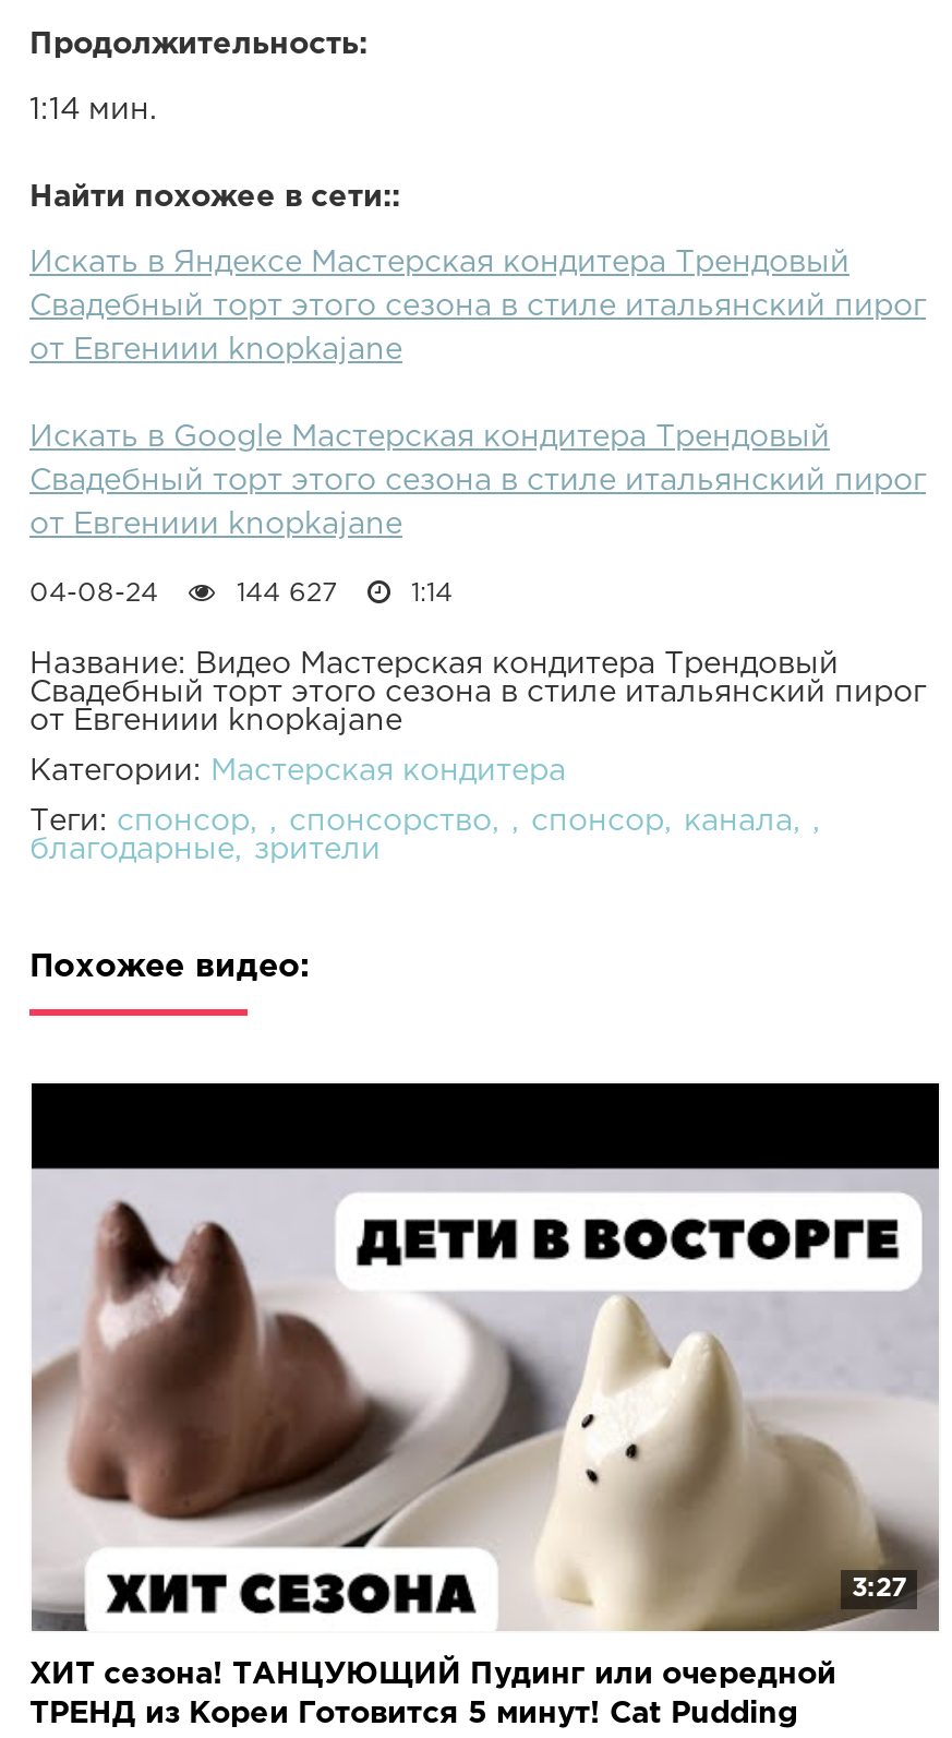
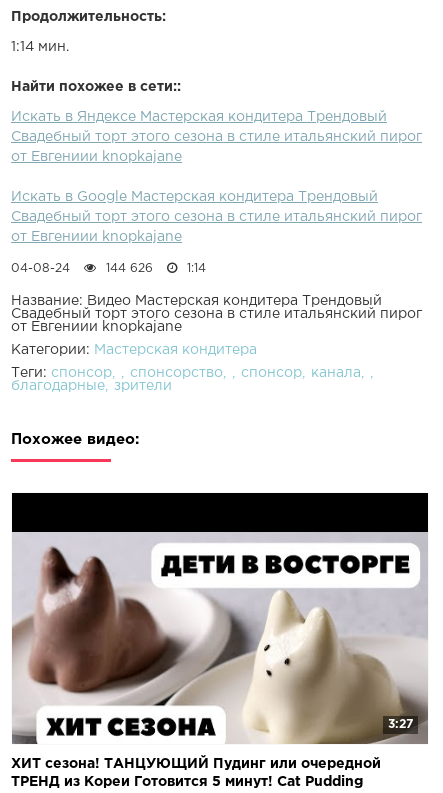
[237,582,337,606] 144 627 -> [106,263,153,274] 144 626

